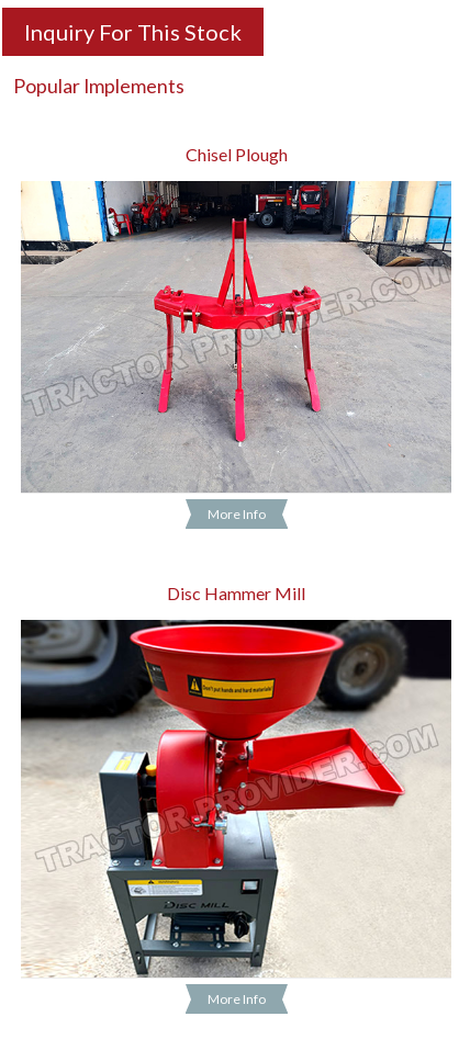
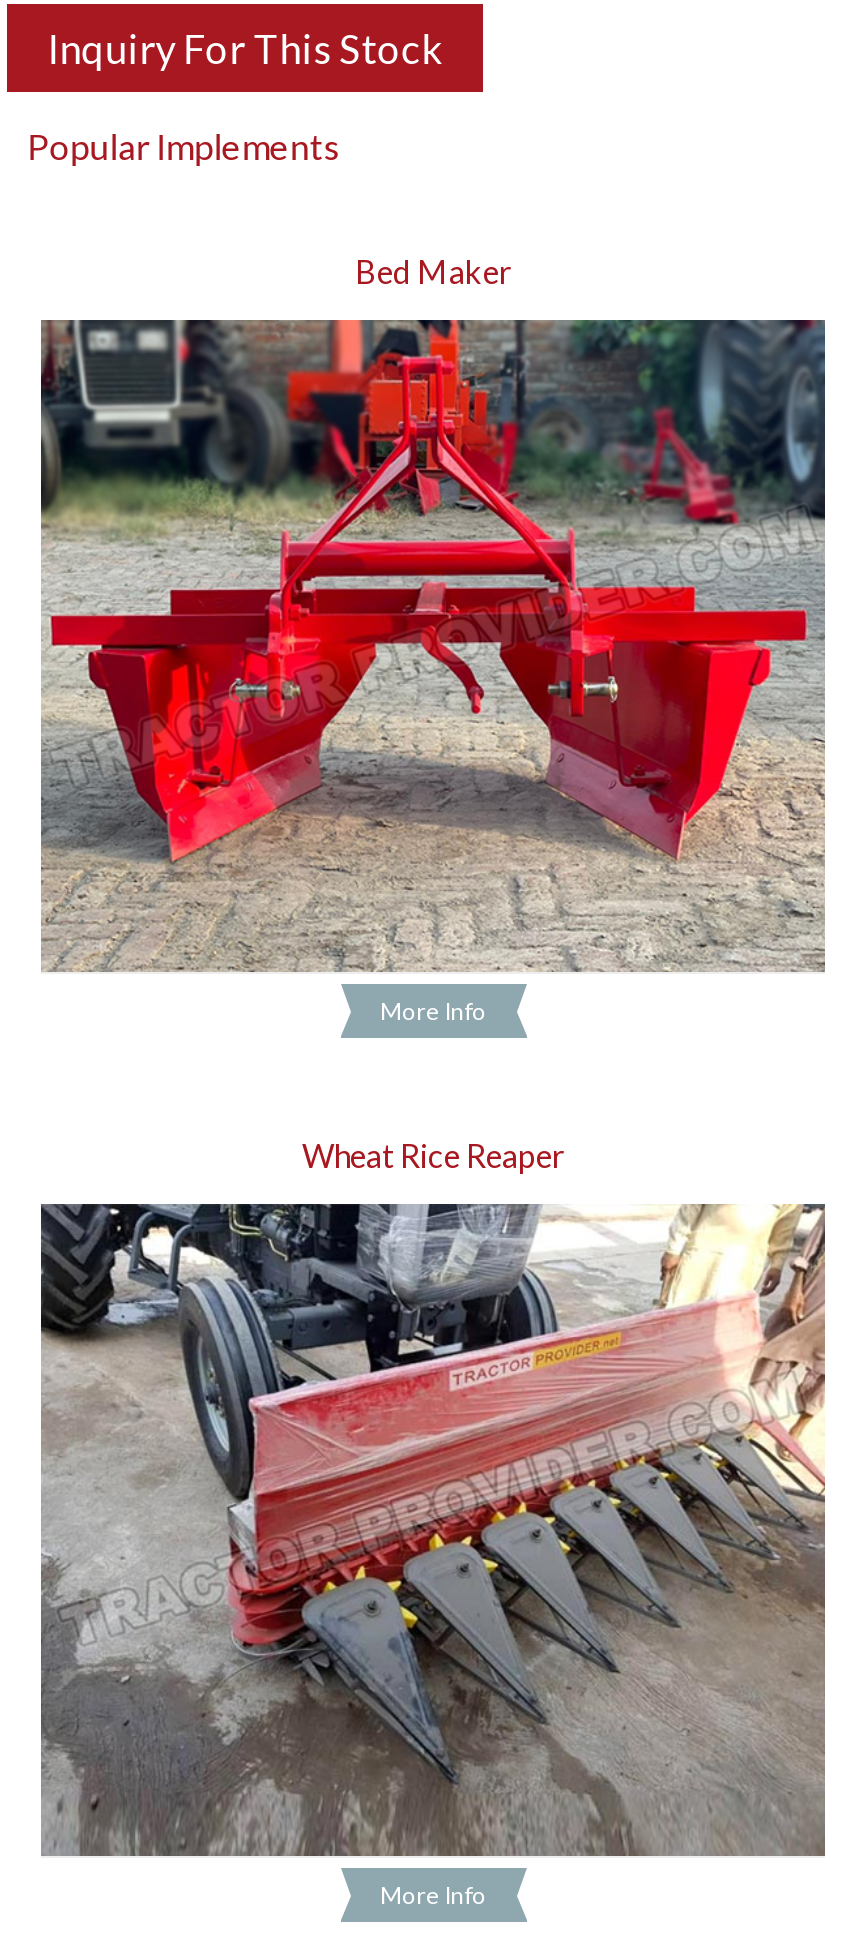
[185,144,287,164] Chisel Plough -> [355,252,511,290] Bed Maker
[21,180,452,492] [image] -> [39,318,827,972] [image]
[167,582,305,603] Disc Hammer Mill -> [302,1136,564,1174] Wheat Rice Reaper
[20,619,452,978] [image] -> [39,1202,827,1858] [image]

